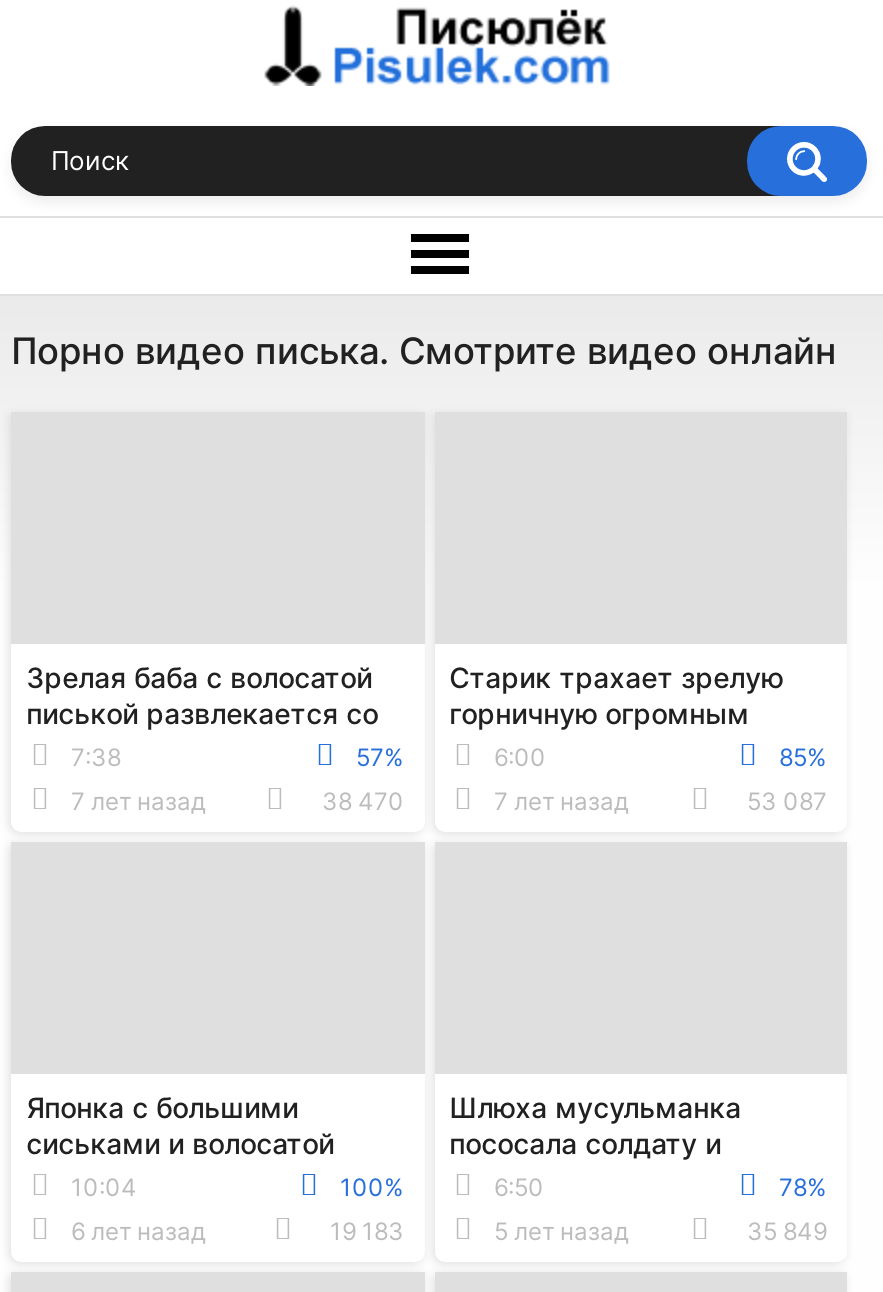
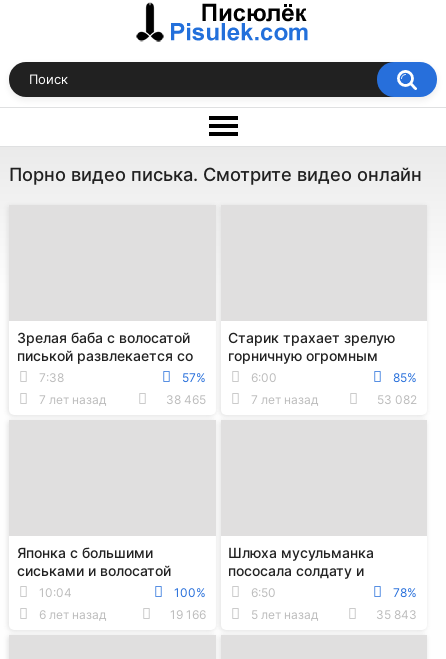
[322,786,404,816] 38 470 -> [165,392,205,407] 38 465
[747,786,827,816] 53 087 -> [377,392,417,407] 53 082
[330,1216,404,1246] 19 183 -> [169,607,205,622] 19 166
[747,1216,827,1246] 35 849 -> [376,607,417,622] 35 843

